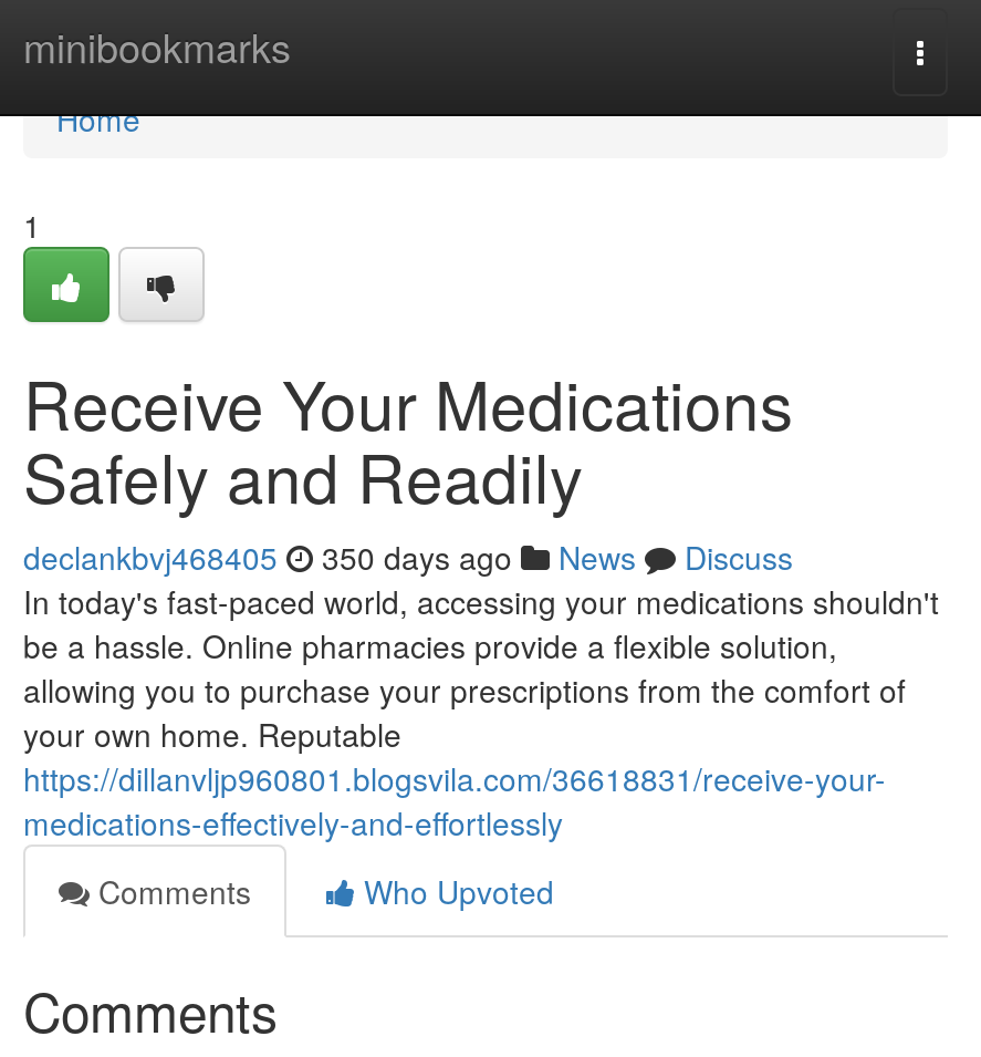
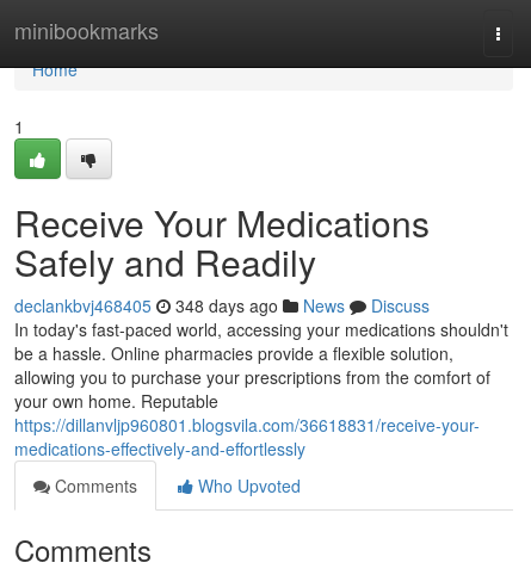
[23,535,793,579] declankbvj468405 350 days ago News Discuss -> [14,293,430,317] declankbvj468405 348 days ago News Discuss

